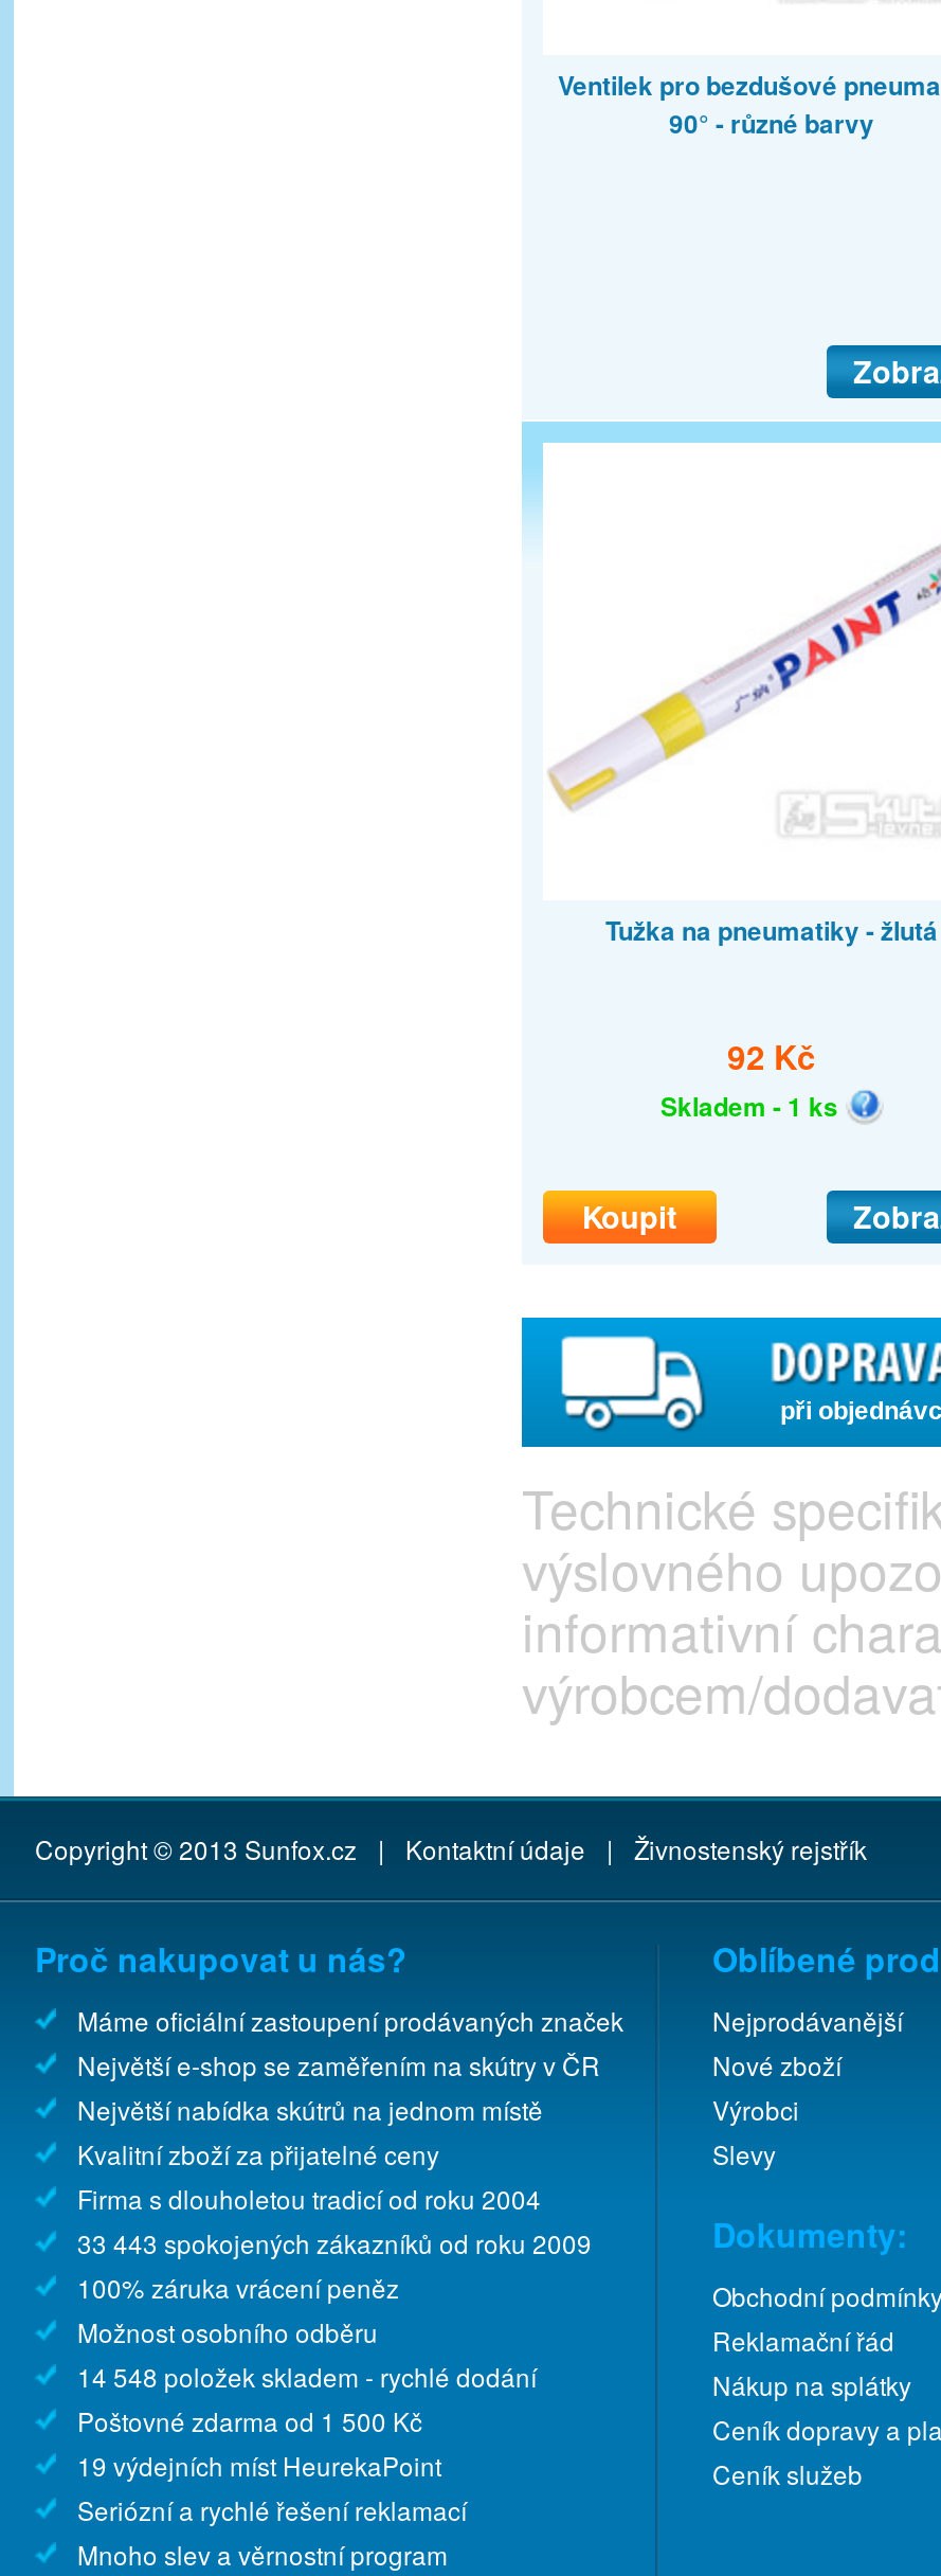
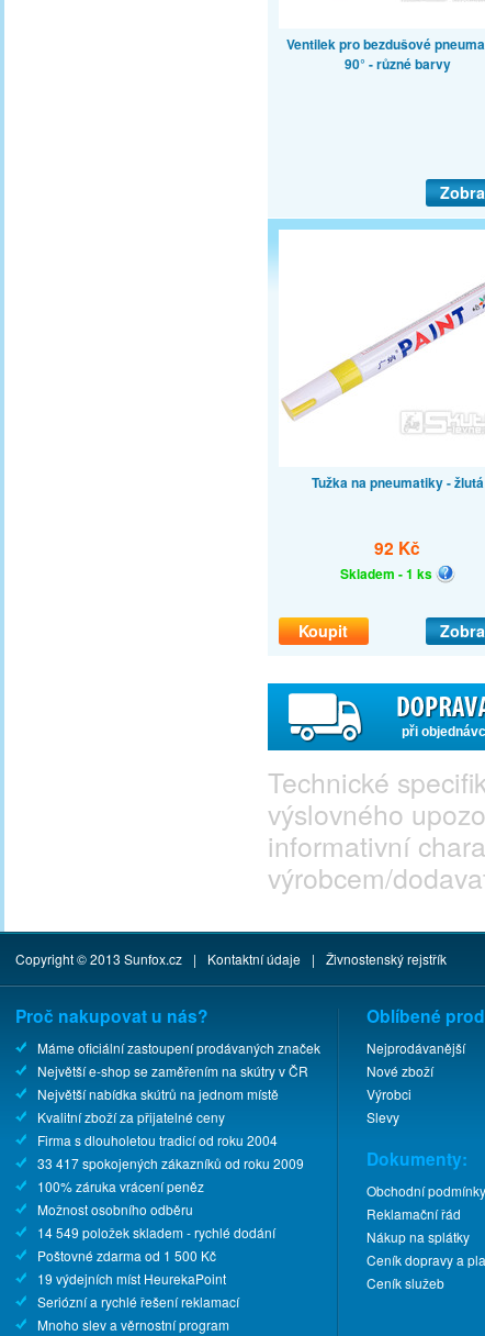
[77,2224,592,2260] 33 443 spokojených zákazníků od roku 2009 -> [37,1153,304,1172] 33 417 spokojených zákazníků od roku 2009
[77,2357,537,2393] 14 548 položek skladem - rychlé dodání -> [37,1223,275,1241] 14 549 položek skladem - rychlé dodání

